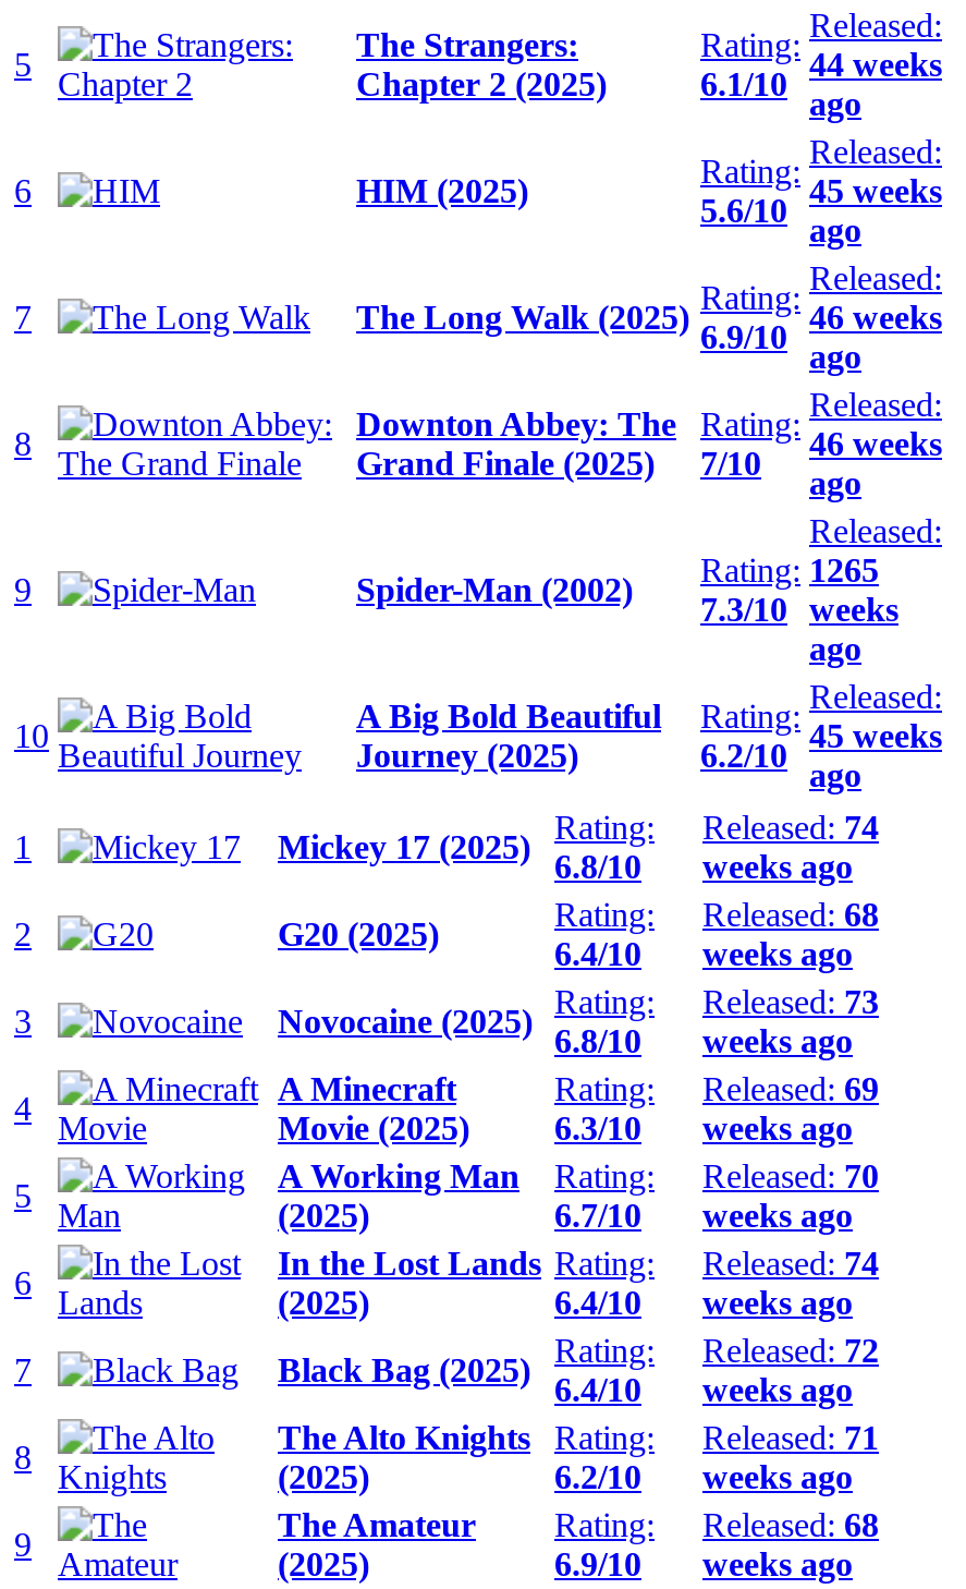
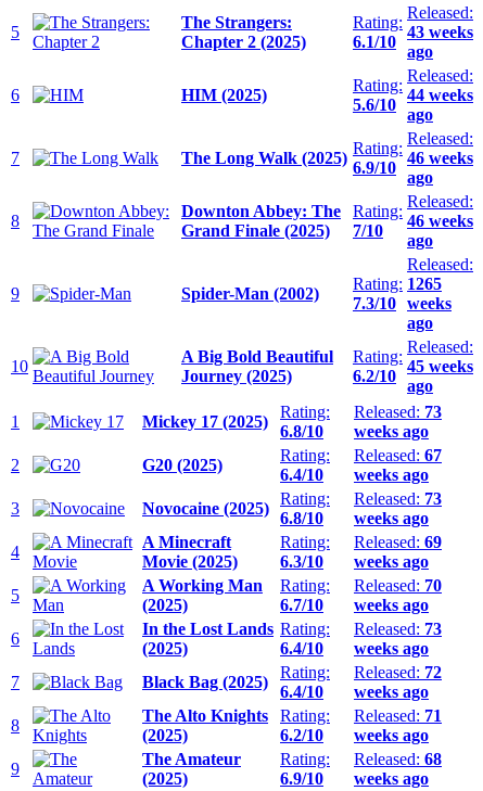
[809,46,942,83] 44 weeks -> [407,23,473,41] 43 weeks
[809,172,942,209] 45 weeks -> [407,86,473,104] 44 weeks
[554,808,879,846] Rating: Released: 74 -> [280,402,442,421] Rating: Released: 73
[554,896,879,933] Rating: Released: 68 -> [280,446,442,464] Rating: Released: 67
[278,1244,879,1281] In the Lost Lands Rating: Released: 74 -> [142,619,442,638] In the Lost Lands Rating: Released: 73

